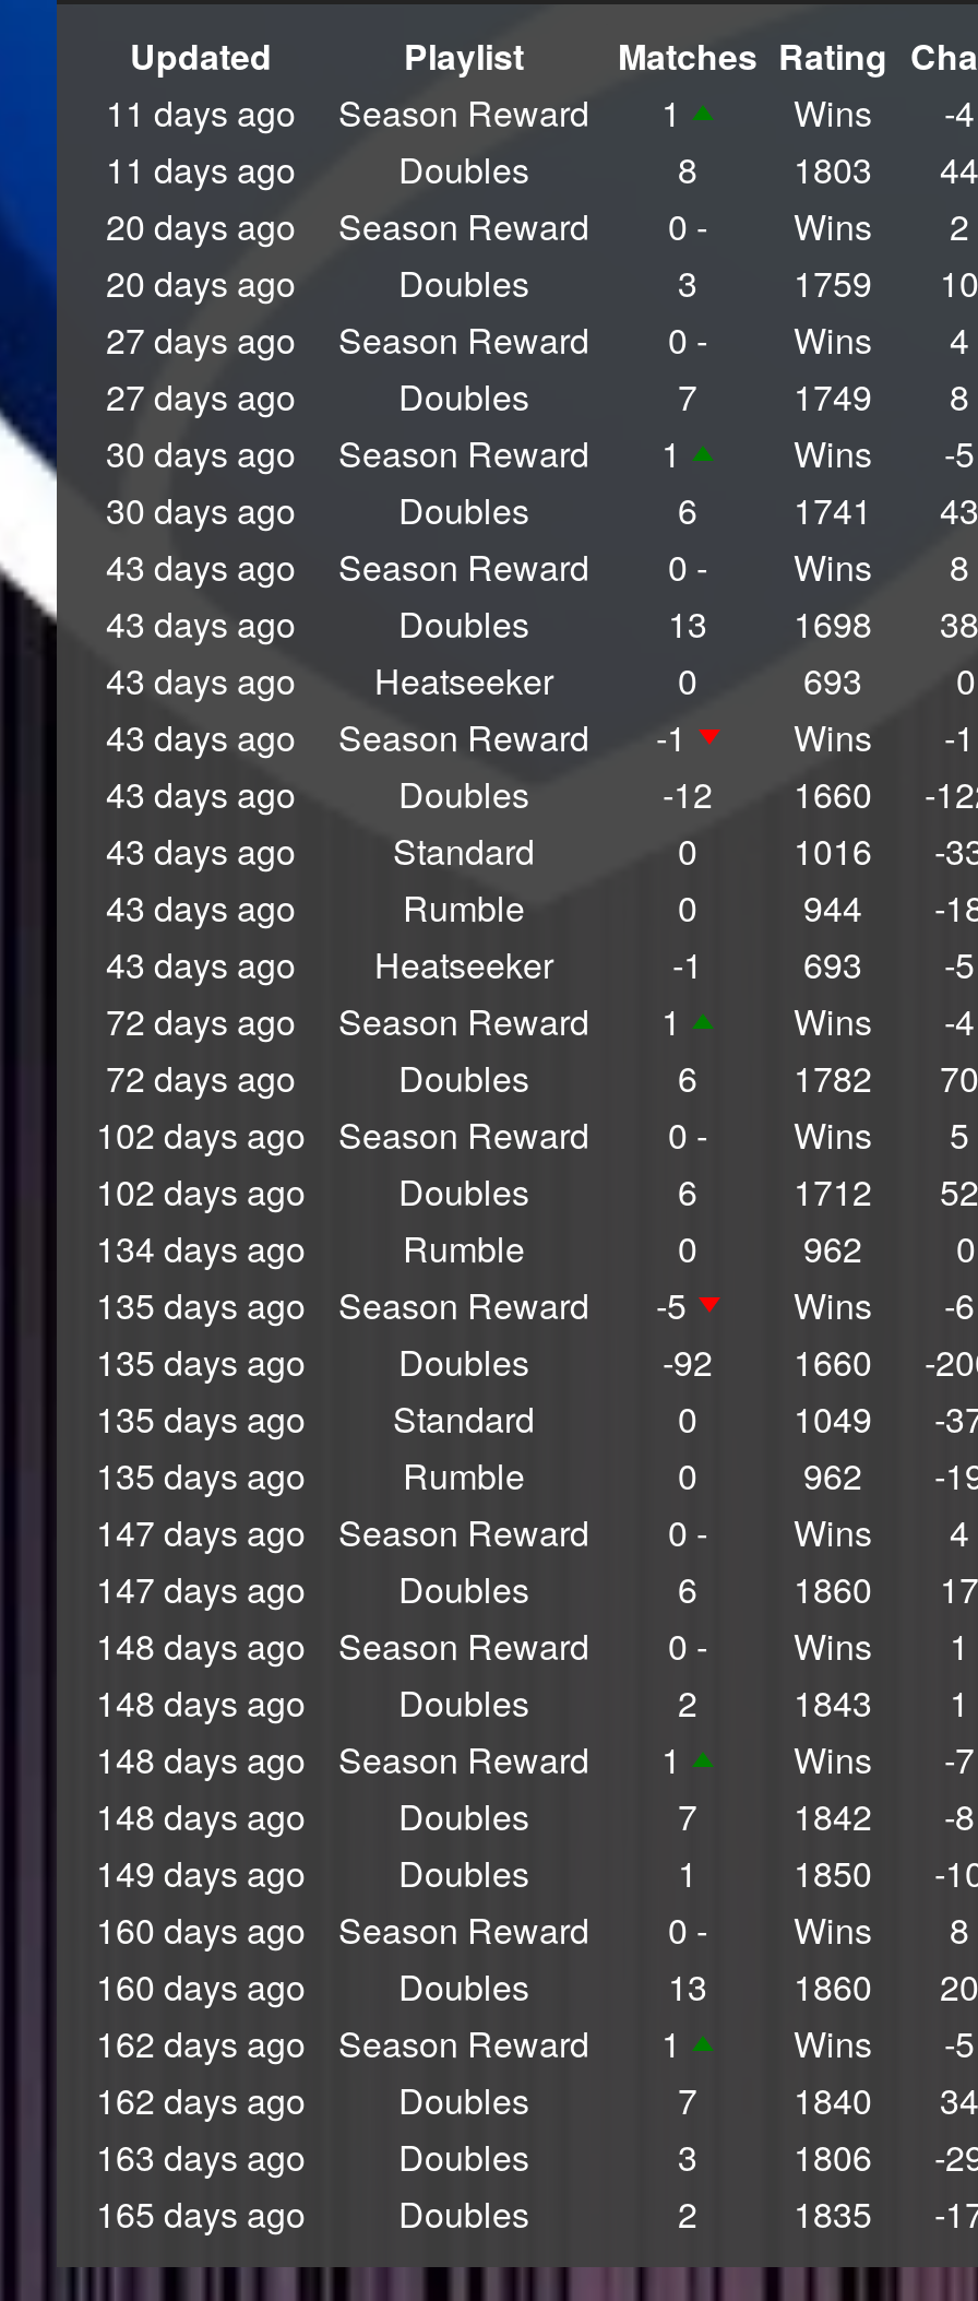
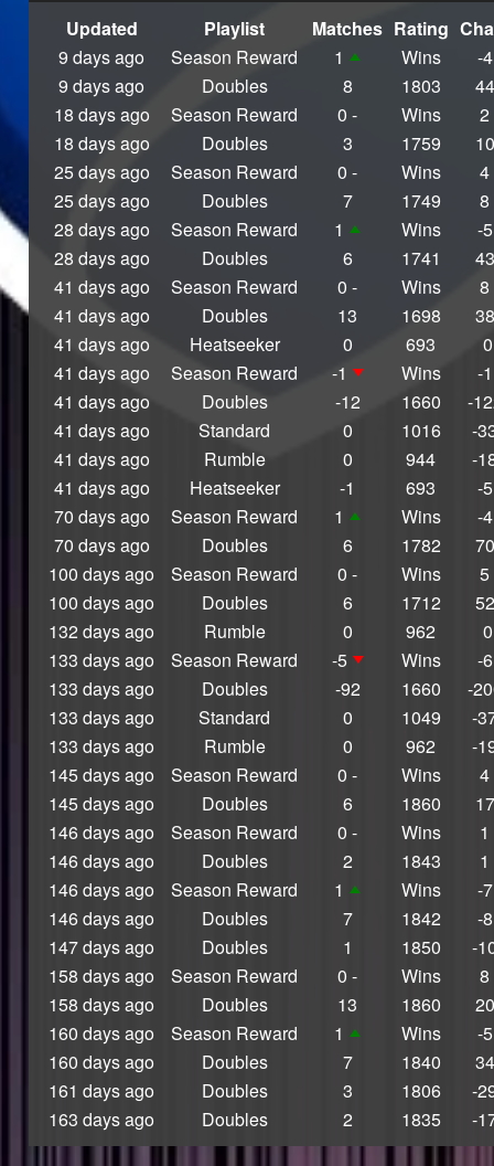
[106,88,681,138] 11 days ago Season Reward 1 -> [58,44,344,70] 9 days ago Season Reward 1
[106,145,296,195] 11 days ago -> [58,73,144,98] 9 days ago
[106,201,969,252] 20 days ago Season Reward 0 - Wins 2 -> [53,102,490,127] 18 days ago Season Reward 0 - Wins 2
[106,258,296,308] 20 days ago -> [53,131,149,156] 18 days ago
[106,315,969,365] 27 days ago Season Reward 0 - Wins 4 -> [53,159,490,185] 25 days ago Season Reward 0 - Wins 4
[106,372,296,422] 27 days ago -> [53,188,149,213] 25 days ago
[106,429,681,479] 30 days ago Season Reward 1 -> [53,217,344,242] 28 days ago Season Reward 1
[106,485,296,536] 30 days ago -> [53,245,149,271] 28 days ago
[106,542,969,592] 43 days ago Season Reward 0 - Wins 8 -> [53,274,490,299] 41 days ago Season Reward 0 - Wins 8
[106,599,296,649] 43 days ago -> [53,303,149,328] 41 days ago
[106,656,553,706] 43 days ago Heatseeker -> [53,331,280,357] 41 days ago Heatseeker
[106,712,687,763] 43 days ago Season Reward -1 -> [53,360,347,386] 41 days ago Season Reward -1
[106,769,296,819] 43 days ago -> [53,389,149,414] 41 days ago
[106,826,535,876] 43 days ago Standard -> [53,418,270,443] 41 days ago Standard
[106,883,296,933] 43 days ago -> [53,446,149,472] 41 days ago
[106,940,553,990] 43 days ago Heatseeker -> [53,475,280,500] 41 days ago Heatseeker
[106,996,681,1047] 72 days ago Season Reward 1 -> [53,504,344,529] 70 days ago Season Reward 1
[106,1053,296,1103] 72 days ago -> [53,532,149,558] 70 days ago
[96,1110,969,1160] 102 days ago Season Reward 0 - Wins 5 -> [49,561,490,587] 100 days ago Season Reward 0 - Wins 5
[96,1167,529,1217] 102 days ago Doubles -> [49,590,267,615] 100 days ago Doubles
[96,1224,525,1274] 134 days ago Rumble -> [49,619,265,644] 132 days ago Rumble
[96,1280,687,1331] 135 days ago Season Reward -5 -> [49,647,347,673] 133 days ago Season Reward -5
[96,1337,529,1387] 135 days ago Doubles -> [49,676,267,701] 133 days ago Doubles
[96,1394,535,1444] 135 days ago Standard -> [49,705,270,730] 133 days ago Standard
[96,1451,525,1501] 135 days ago Rumble -> [49,733,265,759] 133 days ago Rumble
[96,1507,969,1558] 147 days ago Season Reward 0 - Wins 4 -> [49,762,490,787] 145 days ago Season Reward 0 - Wins 4
[96,1564,529,1615] 147 days ago Doubles -> [49,791,267,816] 145 days ago Doubles
[96,1621,969,1671] 148 days ago Season Reward 0 - Wins 1 -> [49,820,490,845] 146 days ago Season Reward 0 - Wins 1
[96,1678,529,1728] 148 days ago Doubles -> [49,848,267,874] 146 days ago Doubles
[96,1735,681,1785] 148 days ago Season Reward 1 -> [49,877,344,902] 146 days ago Season Reward 1
[96,1791,529,1842] 148 days ago Doubles -> [49,906,267,931] 146 days ago Doubles
[96,1848,529,1898] 149 days ago Doubles -> [49,934,267,960] 147 days ago Doubles
[96,1905,969,1955] 160 days ago Season Reward 0 - Wins 8 -> [49,963,490,988] 158 days ago Season Reward 0 - Wins 8
[96,1962,529,2012] 160 days ago Doubles -> [49,992,267,1017] 158 days ago Doubles
[96,2019,681,2069] 162 days ago Season Reward 1 -> [49,1020,344,1046] 160 days ago Season Reward 1
[96,2075,529,2126] 162 days ago Doubles -> [49,1049,267,1075] 160 days ago Doubles
[96,2132,529,2182] 163 days ago Doubles -> [49,1078,267,1103] 161 days ago Doubles
[96,2189,529,2239] 165 days ago Doubles -> [49,1107,267,1132] 163 days ago Doubles

